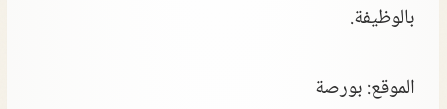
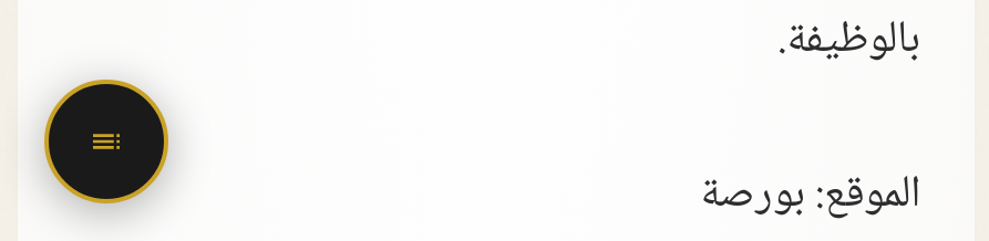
none -> [40,75,173,217] [image]

